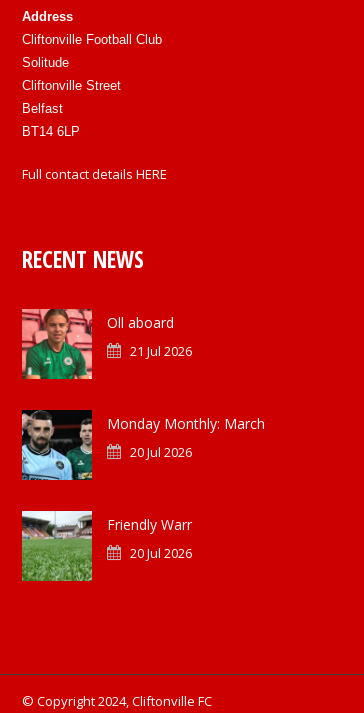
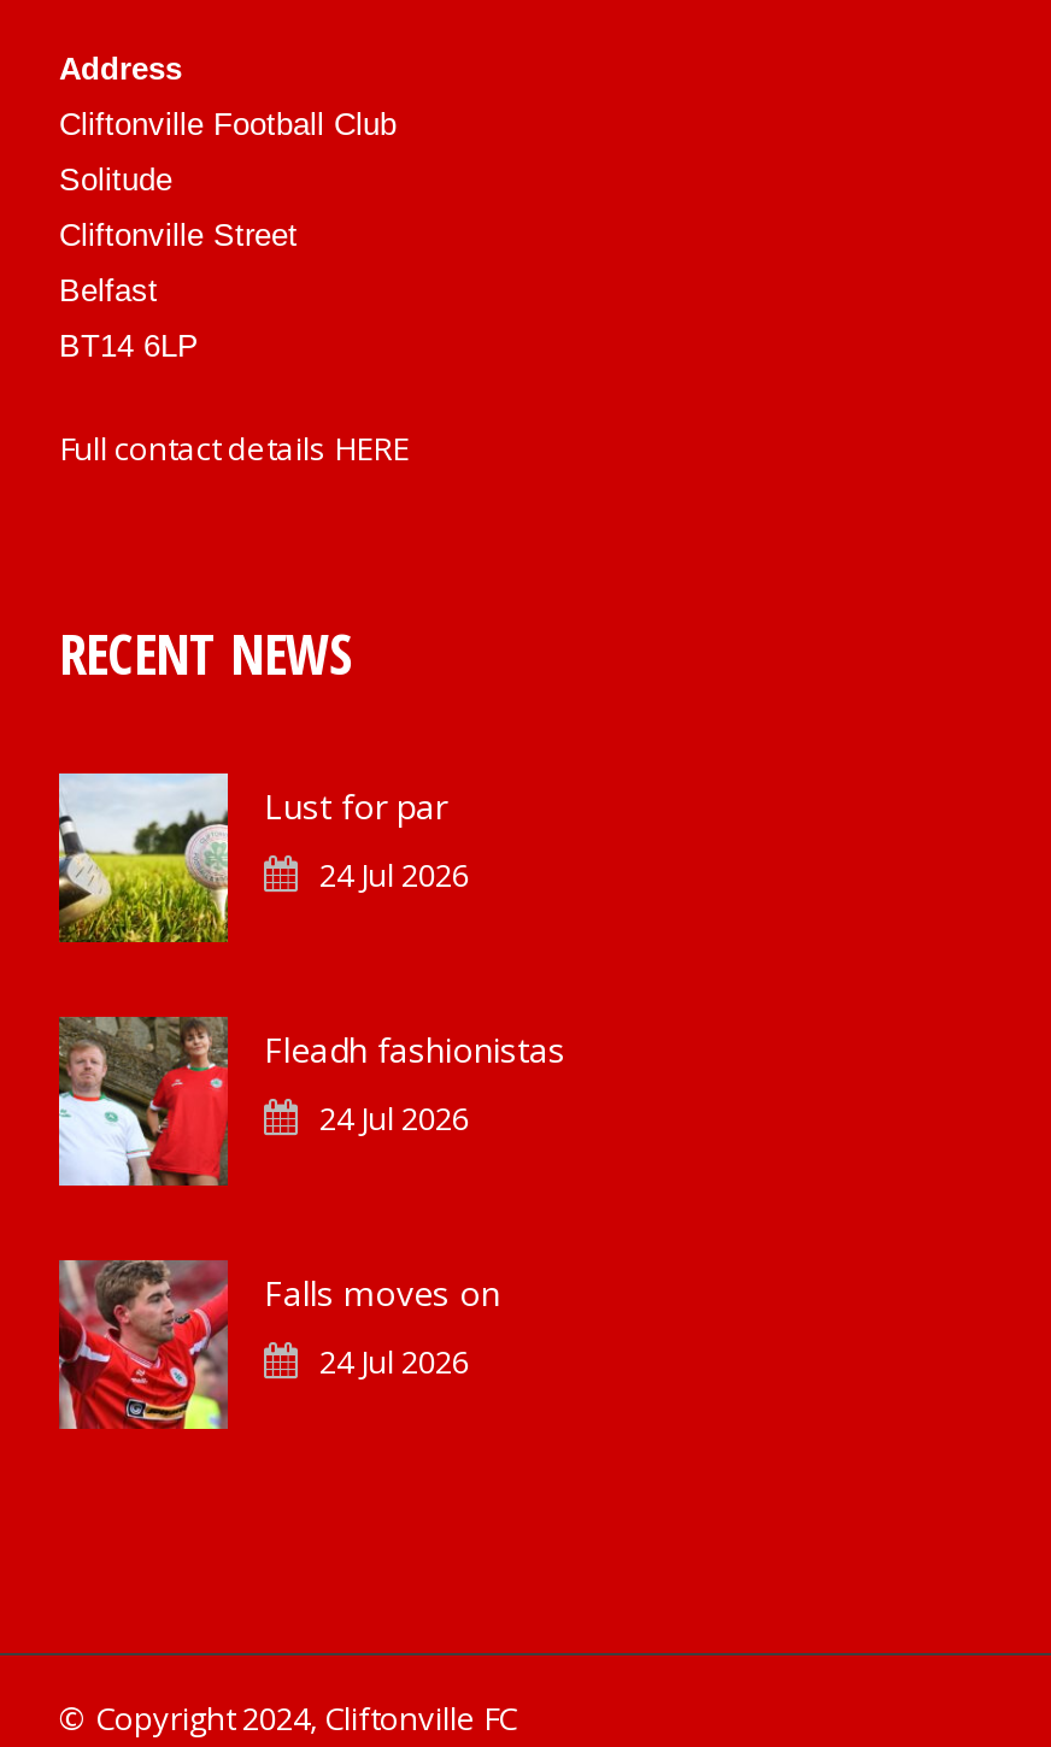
[21,308,174,380] [image] | Oll aboard -> [57,771,447,945] [image] | Lust for par
[130,342,192,360] 21 Jul 2026 -> [319,853,469,896] 24 Jul 2026
[21,409,265,481] [image] | Monday Monthly: March -> [57,1014,565,1188] [image] | Fleadh fashionistas
[130,443,192,461] 20 Jul 2026 -> [319,1096,469,1140] 24 Jul 2026
[21,510,192,582] [image] | Friendly Warr -> [57,1258,500,1431] [image] | Falls moves on
[130,544,192,562] 20 Jul 2026 -> [319,1340,469,1383] 24 Jul 2026

